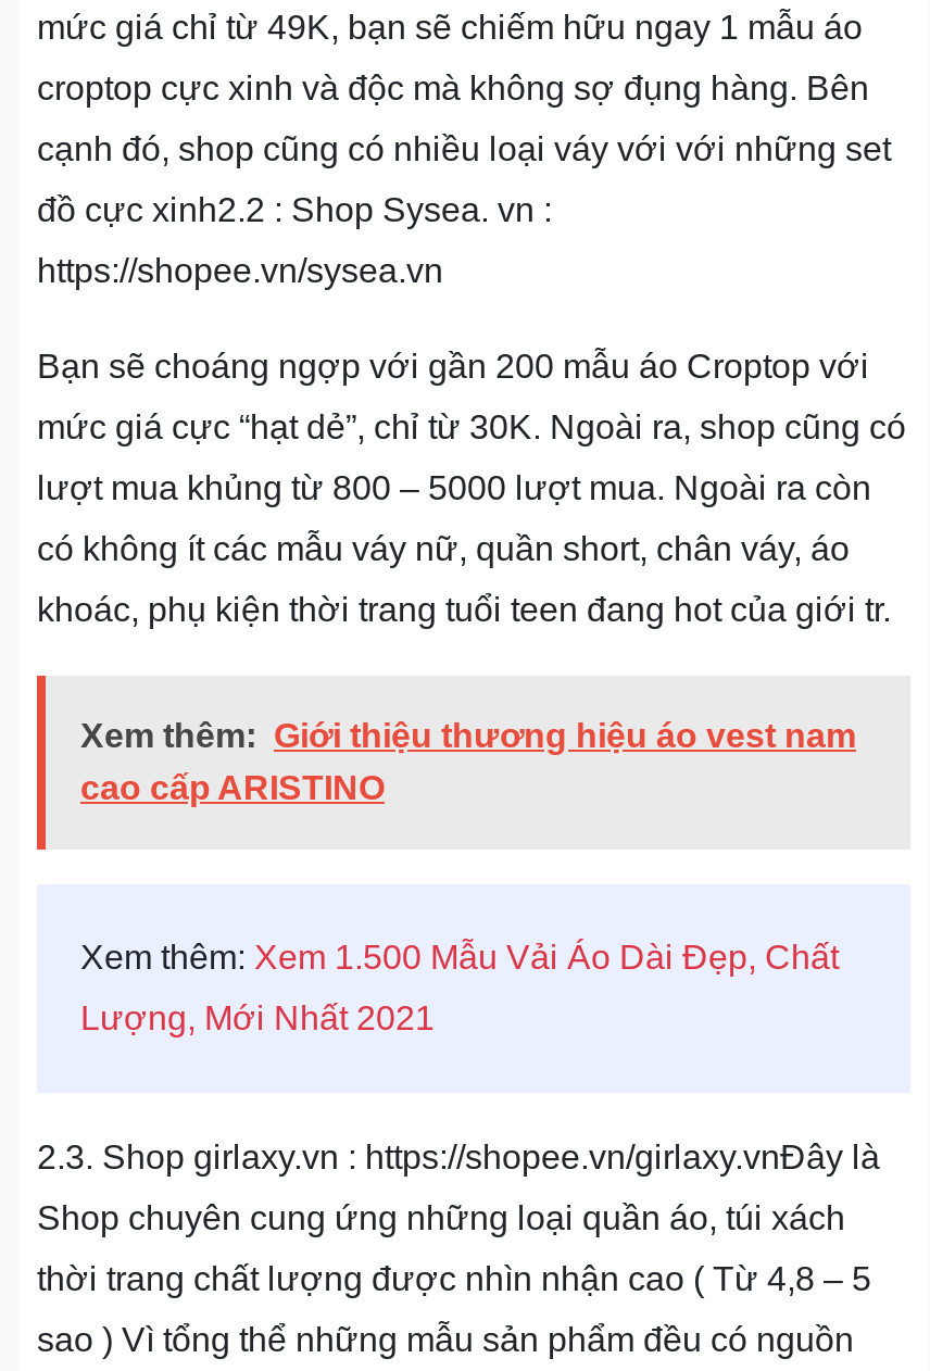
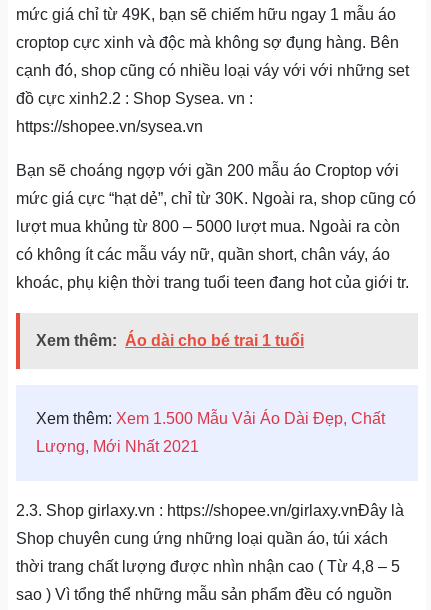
[80,718,856,807] Xem thêm: Giới thiệu thương hiệu áo vest nam | cao cấp ARISTINO -> [36,332,304,349] Xem thêm: Áo dài cho bé trai 1 tuổi

